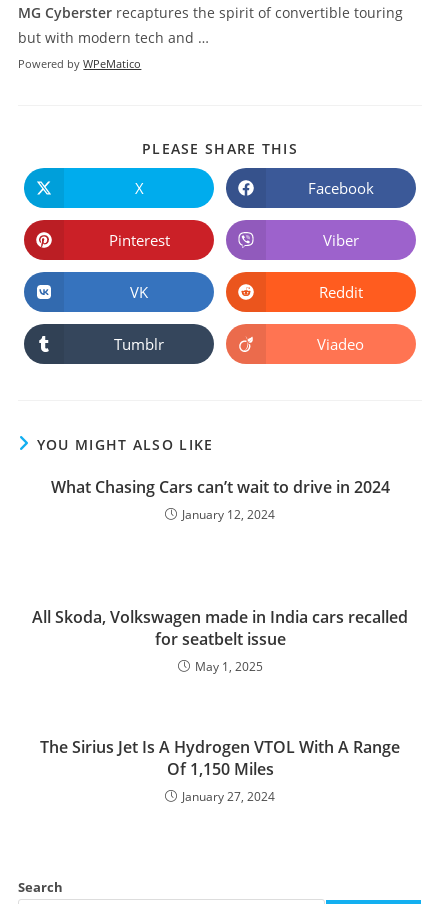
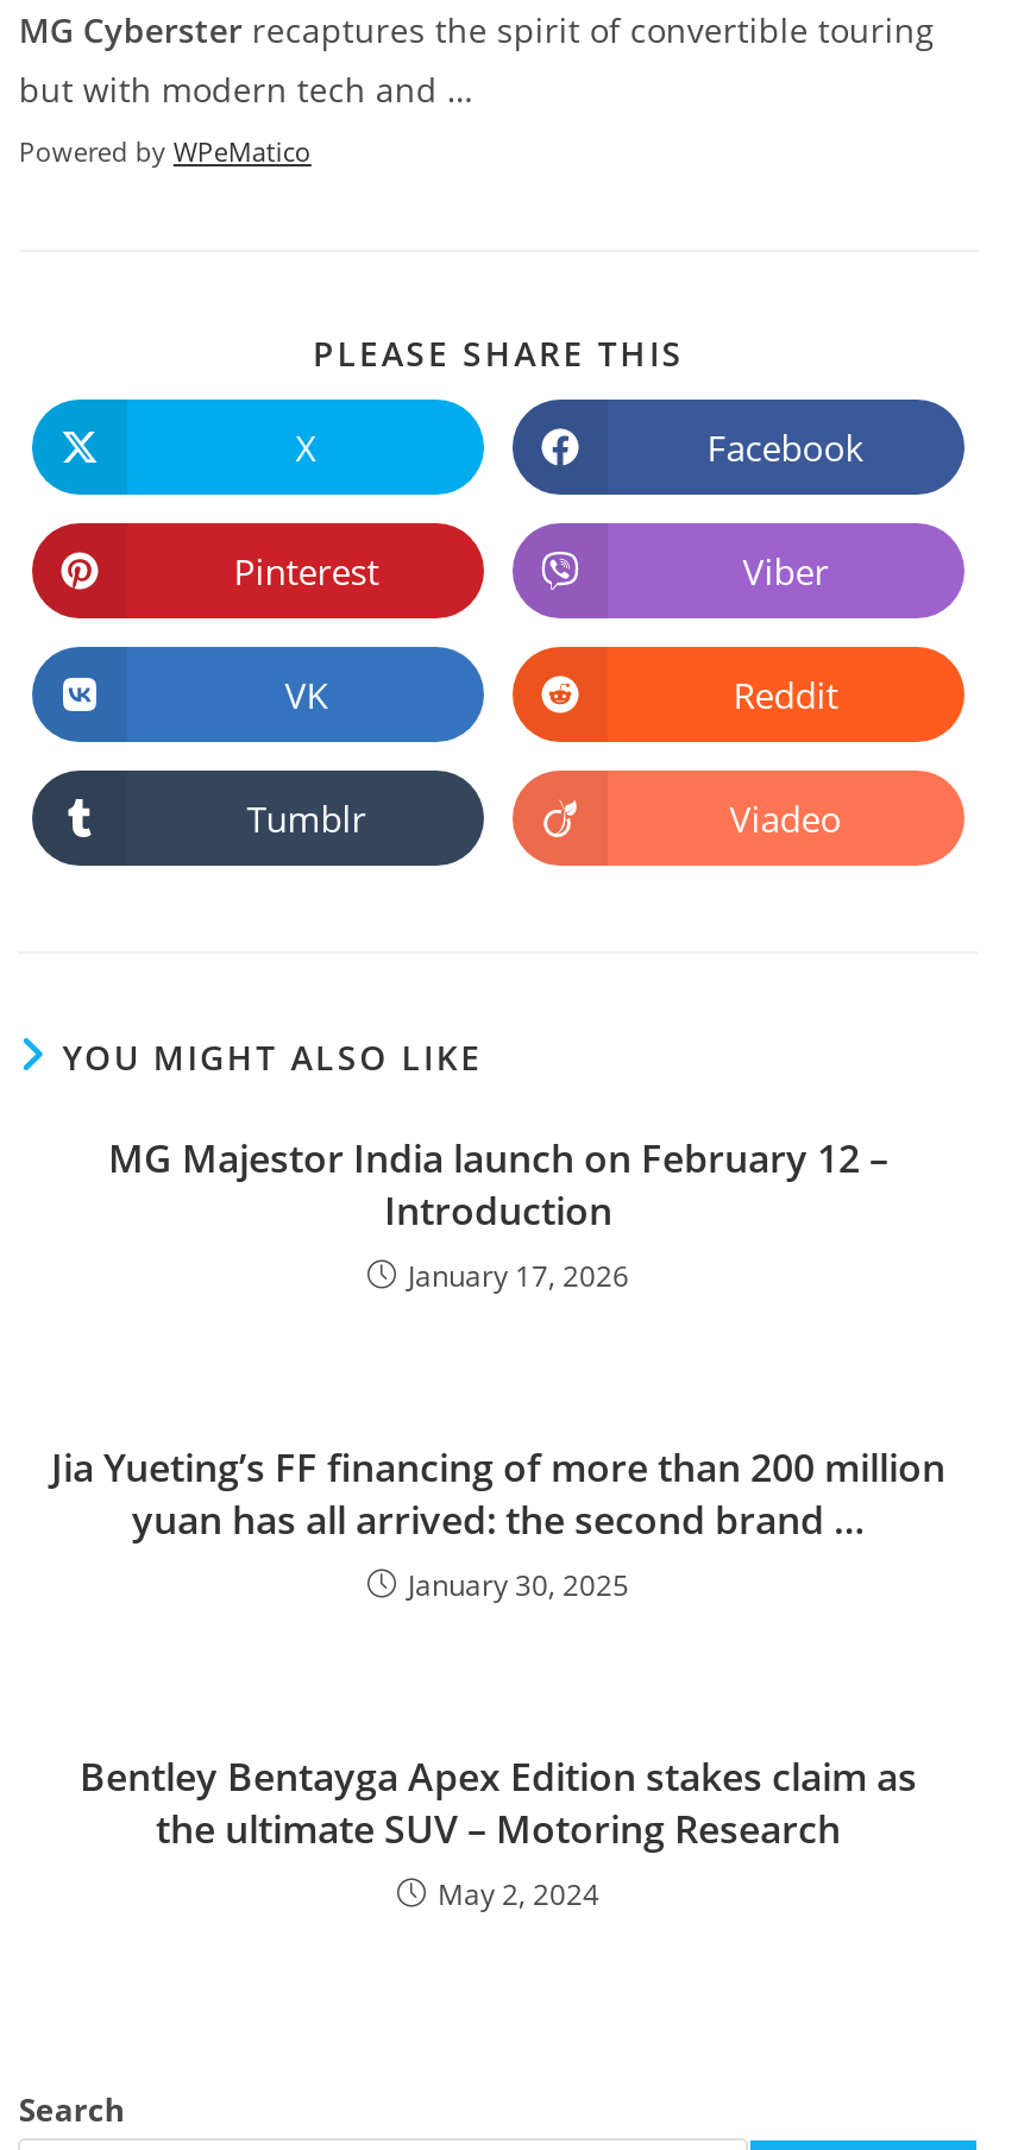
[50,476,389,523] What Chasing Cars can’t wait to drive in 2024 | January 12, 2024 -> [108,1132,888,1296] MG Majestor India launch on February 12 – | Introduction | January 17, 2026
[32,606,408,675] All Skoda, Volkswagen made in India cars recalled | for seatbelt issue | May 1, 2025 -> [51,1441,945,1605] Jia Yueting’s FF financing of more than 200 million | yuan has all arrived: the second brand … | January 30, 2025
[40,736,400,805] The Sirius Jet Is A Hydrogen VTOL With A Range | Of 1,150 Miles | January 27, 2024 -> [80,1750,917,1915] Bentley Bentayga Apex Edition stakes claim as | the ultimate SUV – Motoring Research | May 2, 2024

